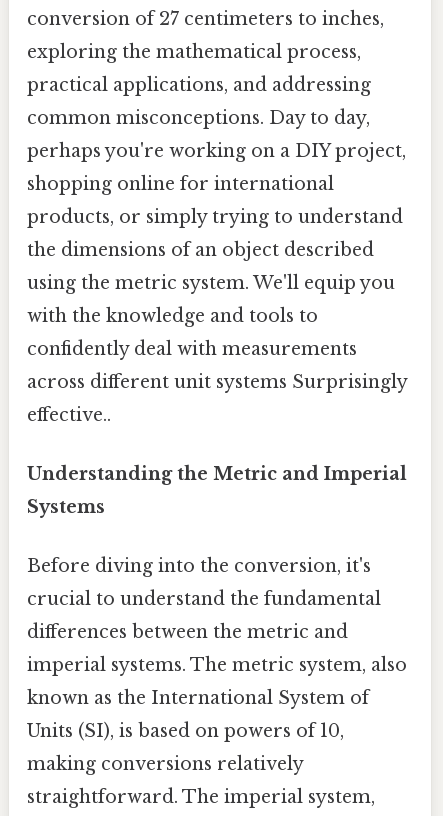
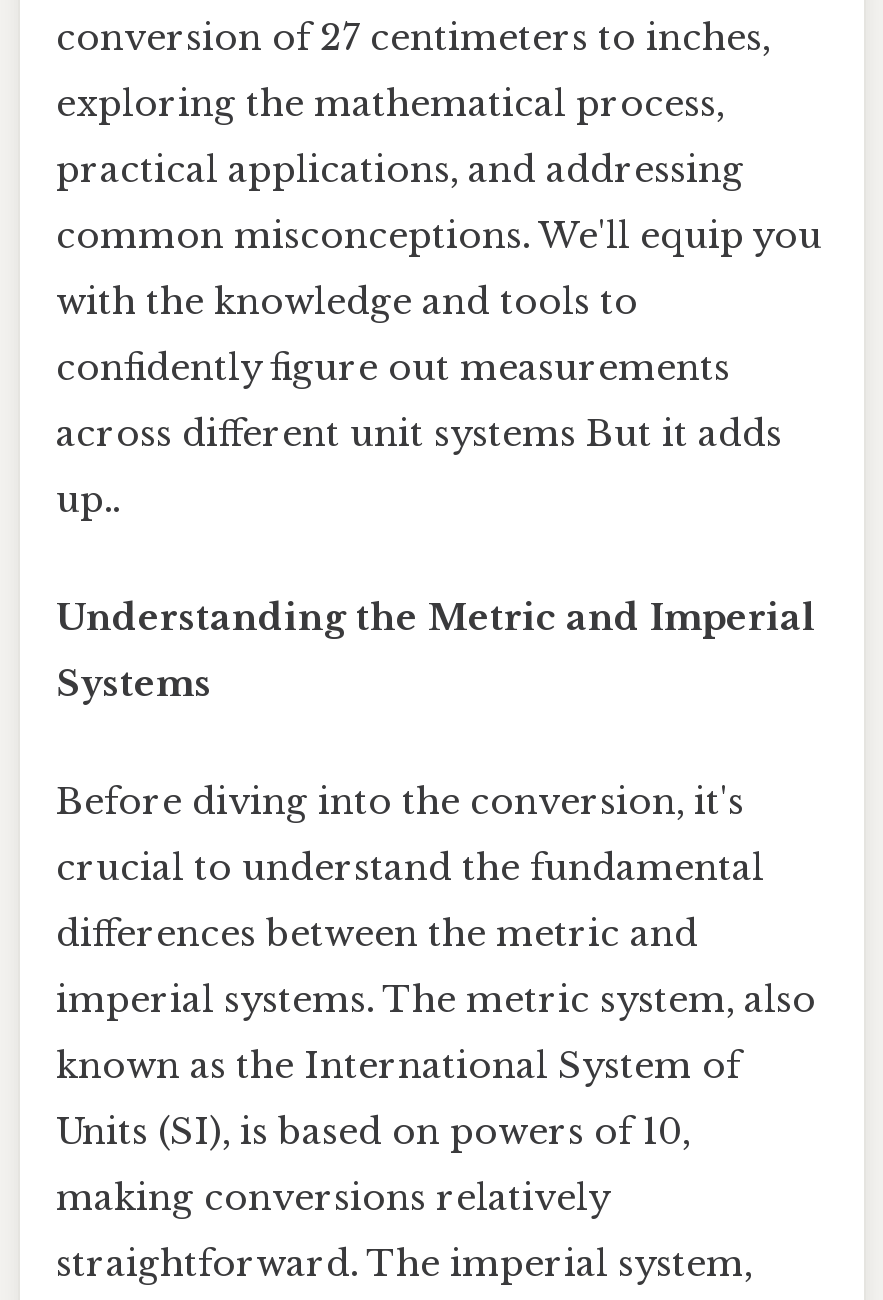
[27,107,406,294] common misconceptions. Day to day, | perhaps you're working on a DIY project, | shopping online for international | products, or simply trying to understand | the dimensions of an object described | using the metric system. We'll equip you -> [56,214,822,258] common misconceptions. We'll equip you
[27,338,357,360] confidently deal with measurements -> [56,346,730,390] confidently figure out measurements
[27,371,407,393] across different unit systems Surprisingly -> [56,412,782,456] across different unit systems But it adds
[27,404,111,426] effective.. -> [56,478,120,522] up..

